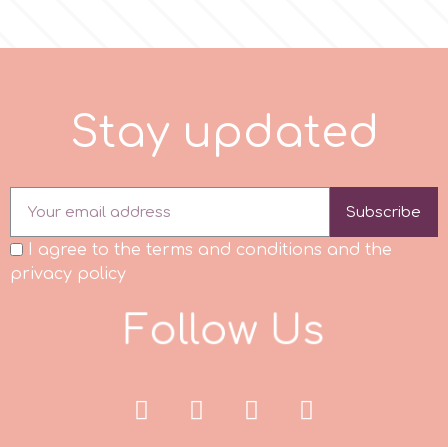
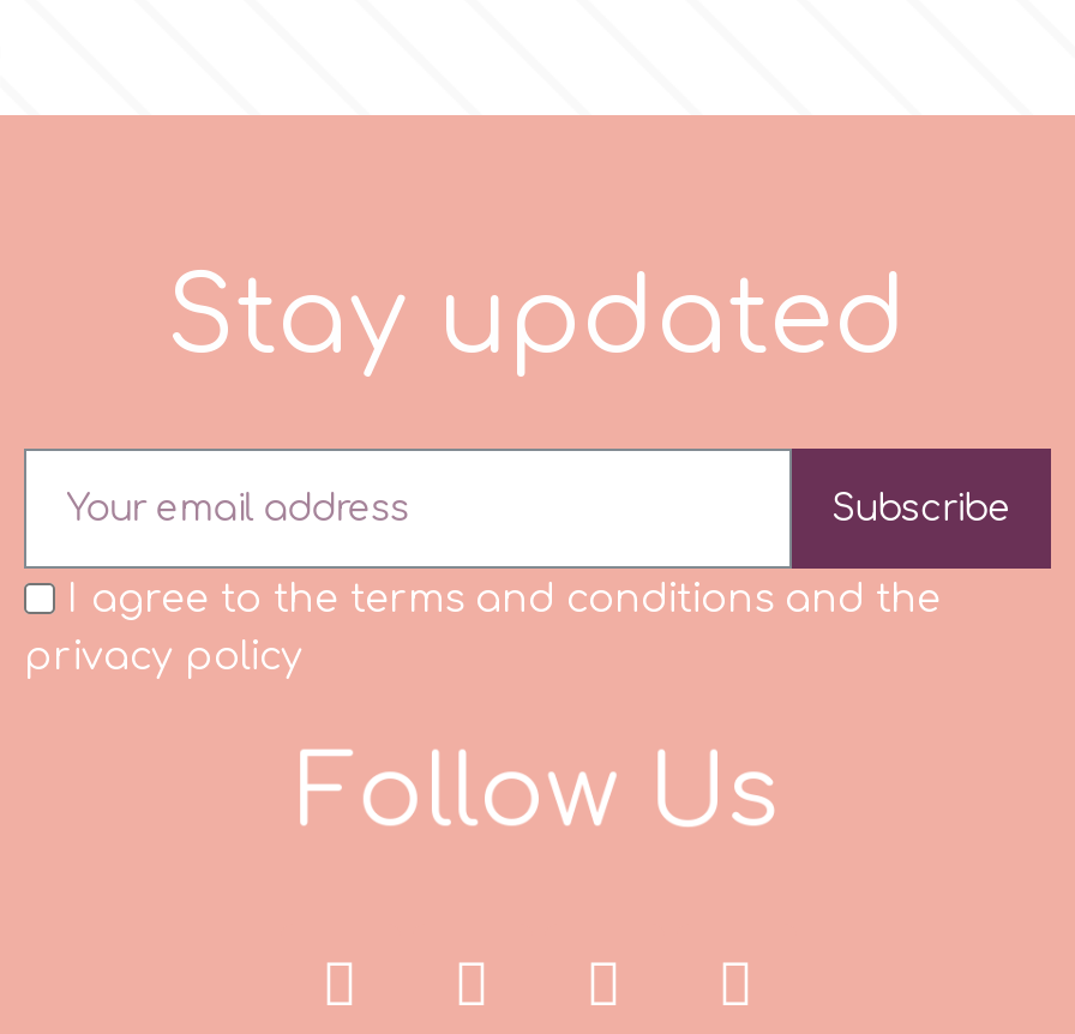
[117,307,331,355] Follow Us -> [281,737,794,852] Foll | w Us

